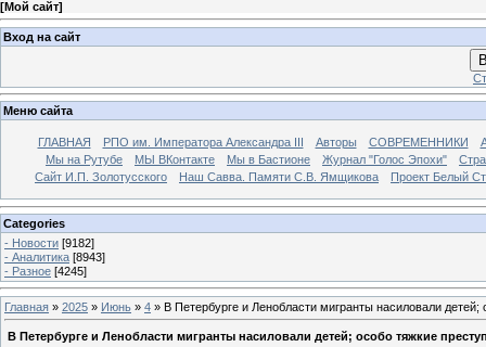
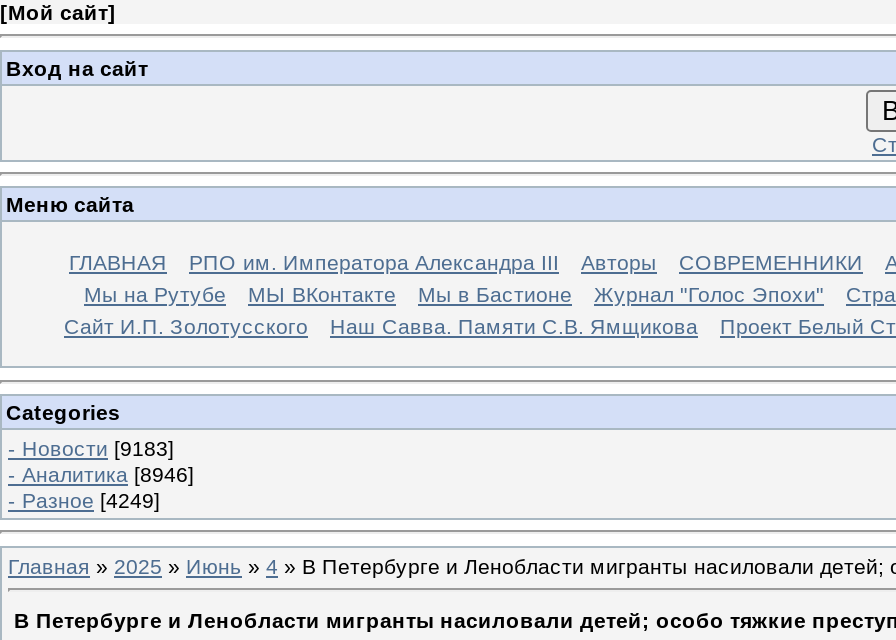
[4,236,94,249] - Новости [9182] -> [8,436,174,460] - Новости [9183]
[4,250,105,264] - Аналитика [8943] -> [8,462,194,486] - Аналитика [8946]
[4,265,87,278] - Разное [4245] -> [8,488,160,512] - Разное [4249]

